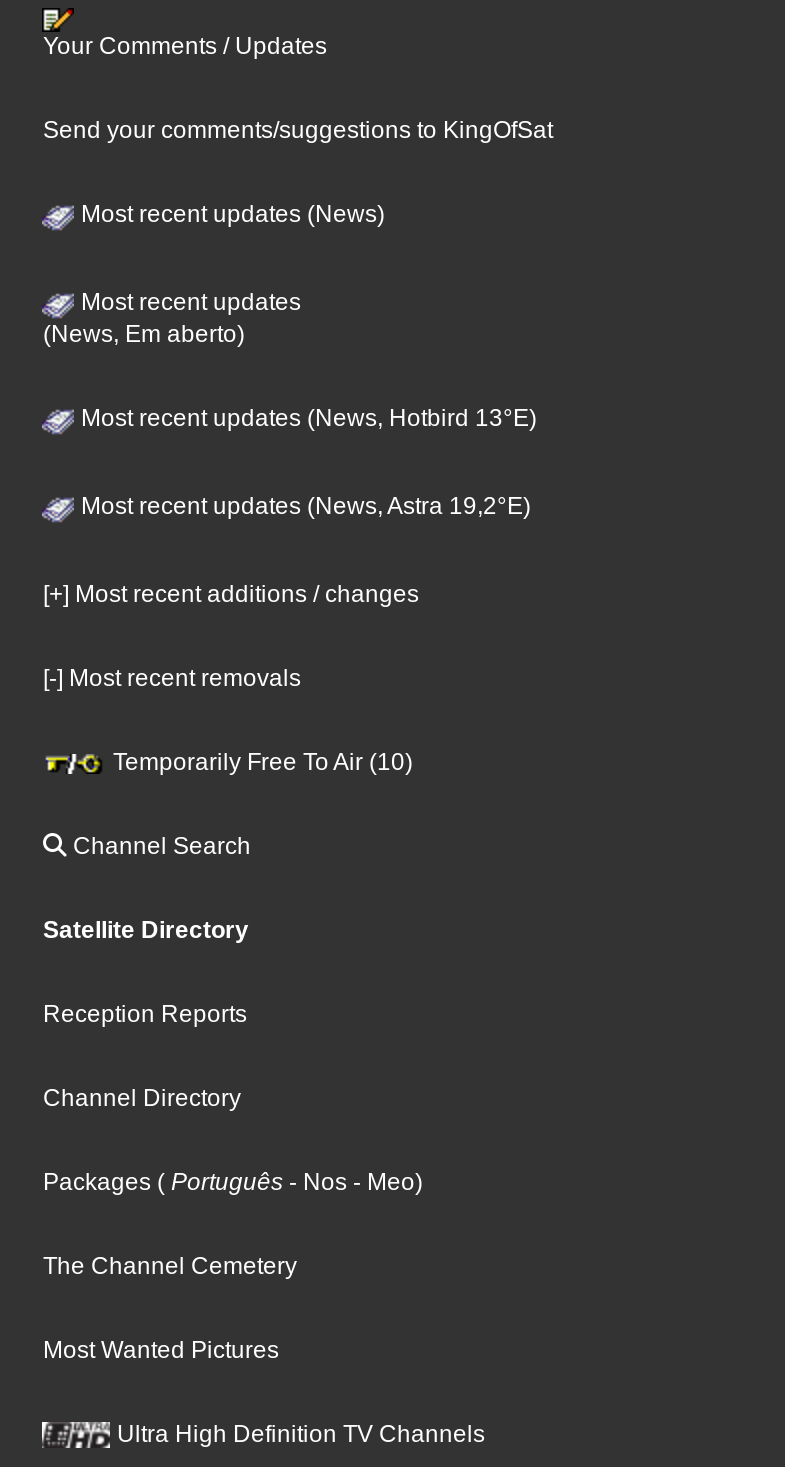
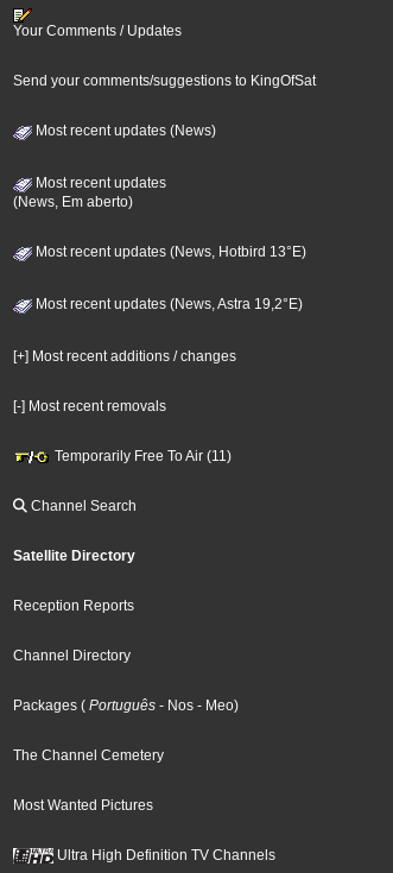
[107,747,413,775] Temporarily Free To Air (10) -> [52,447,232,464] Temporarily Free To Air (11)

